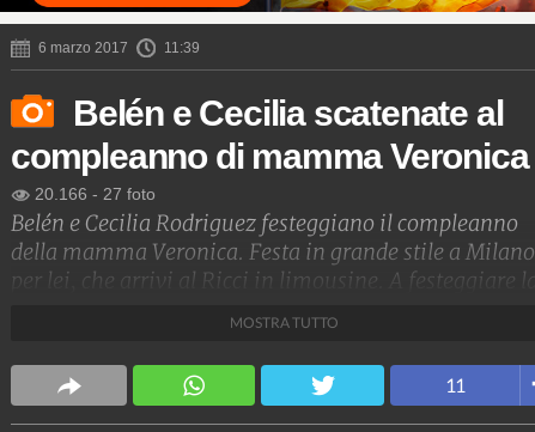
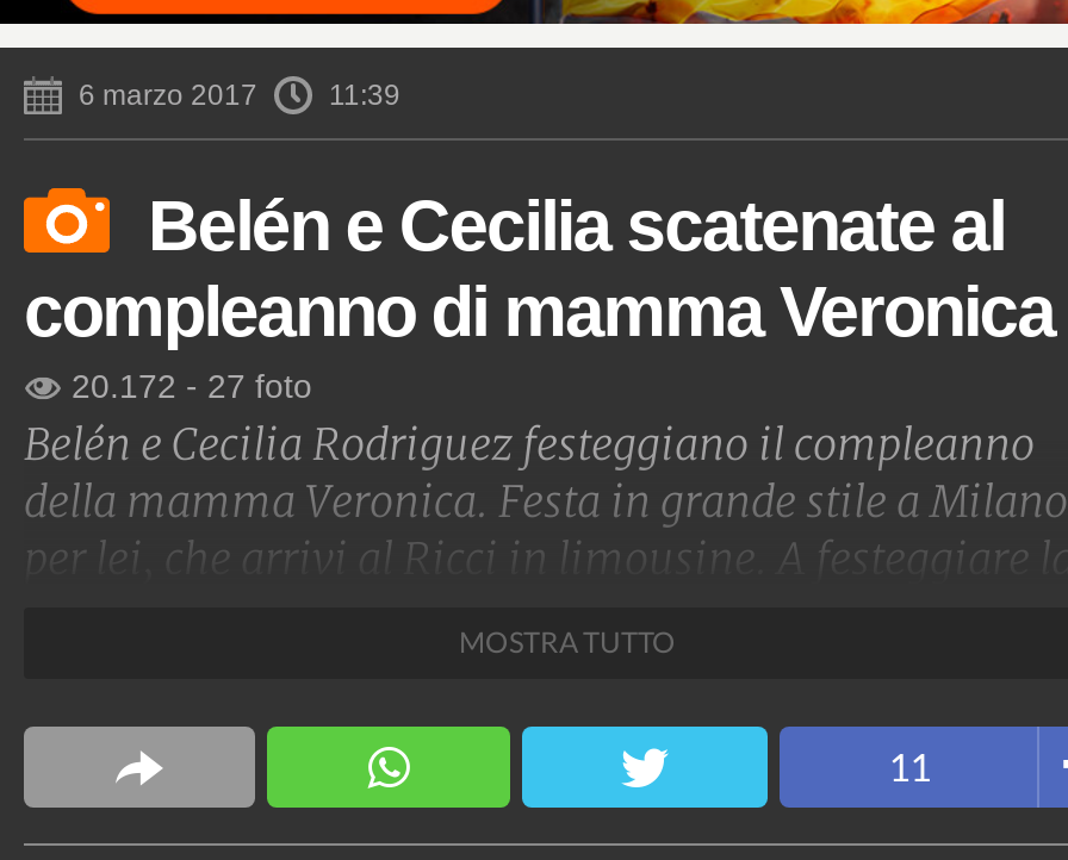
[35,184,156,203] 20.166 - 27 foto -> [72,366,312,405] 20.172 - 27 foto

